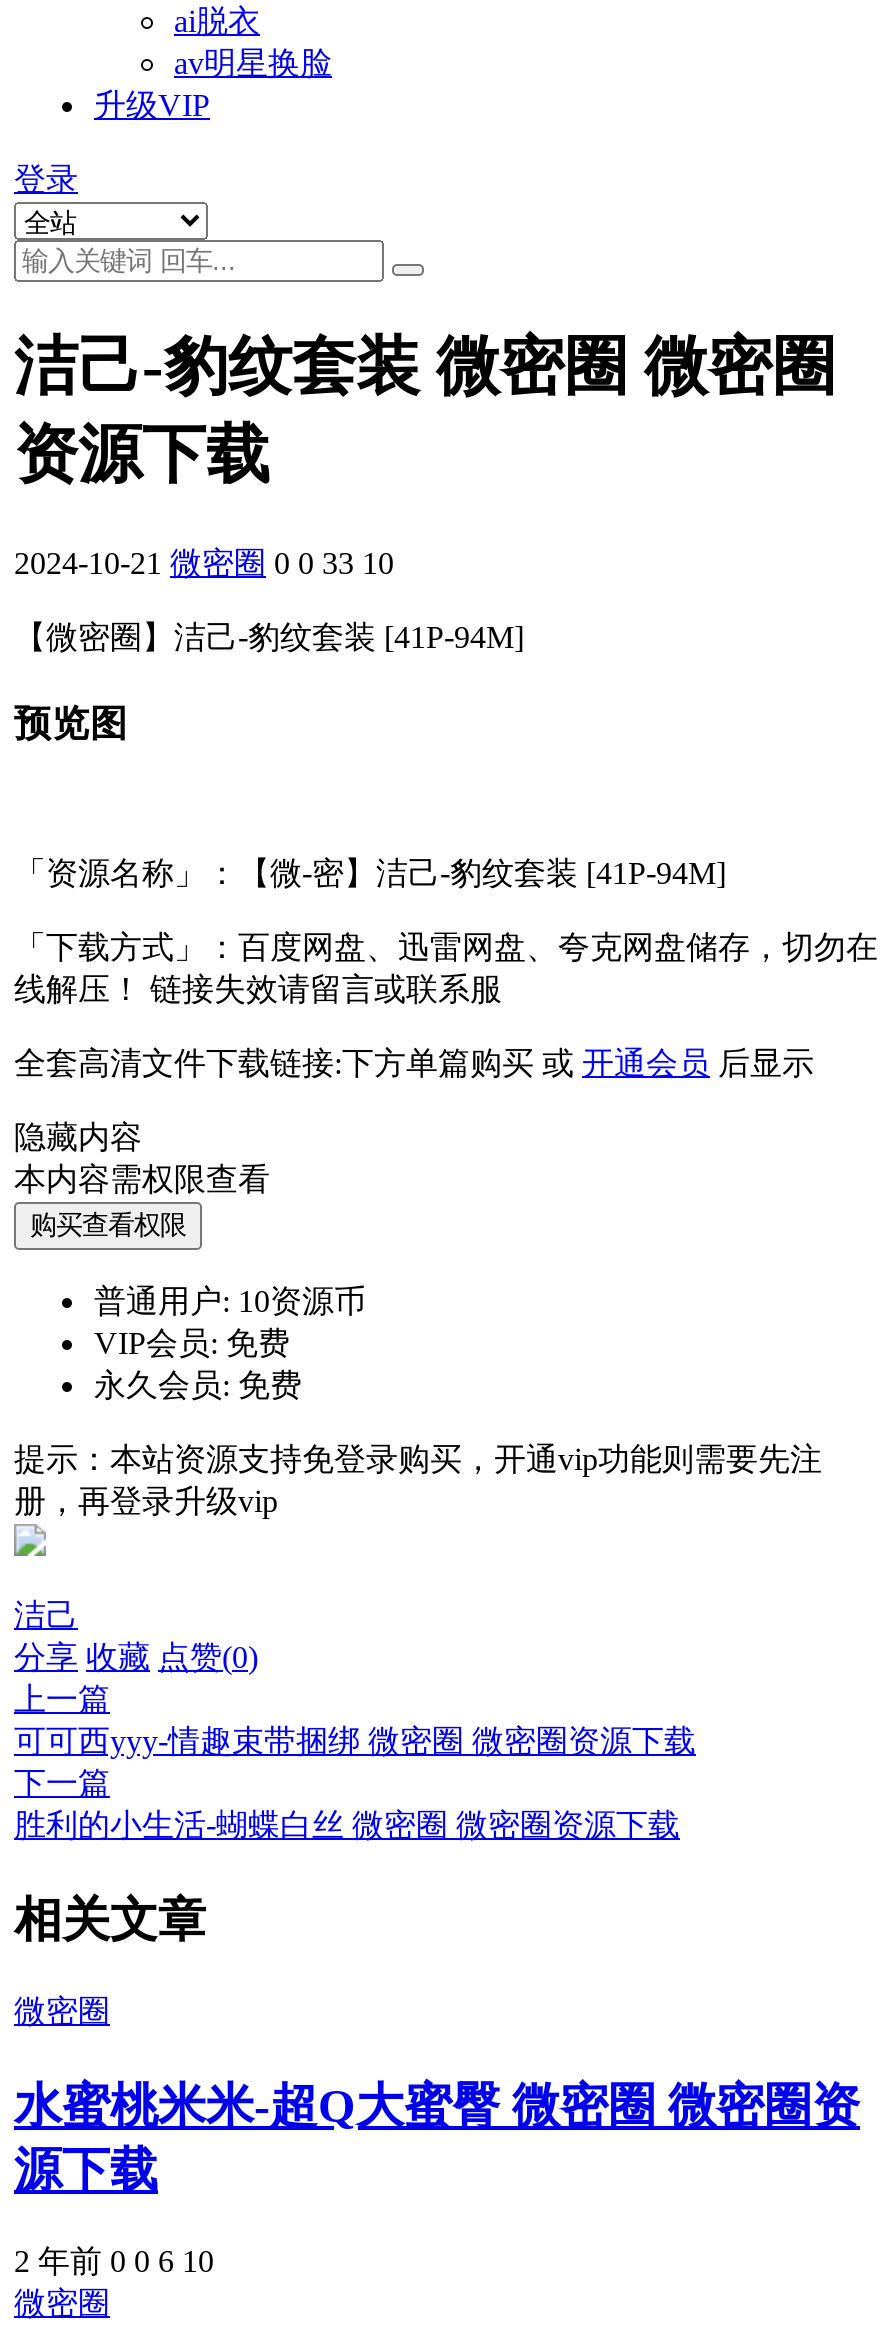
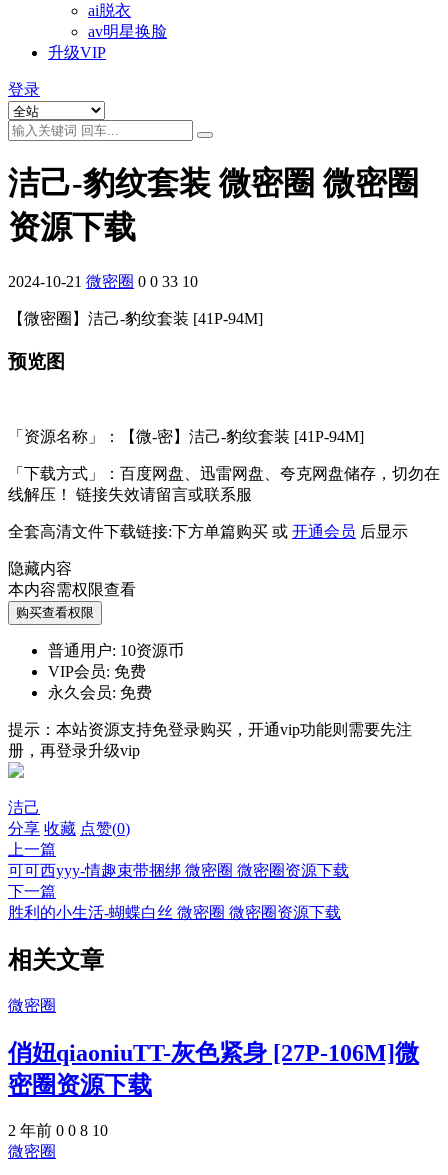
[14,2080,860,2196] 水蜜桃米米-超Q大蜜臀 微密圈 微密圈资 | 源下载 -> [8,1040,419,1098] 俏妞qiaoniuTT-灰色紧身 [27P-106M]微 | 密圈资源下载
[14,2244,214,2278] 2 年前 0 0 6 10 -> [8,1122,108,1139] 2 年前 0 0 8 10

